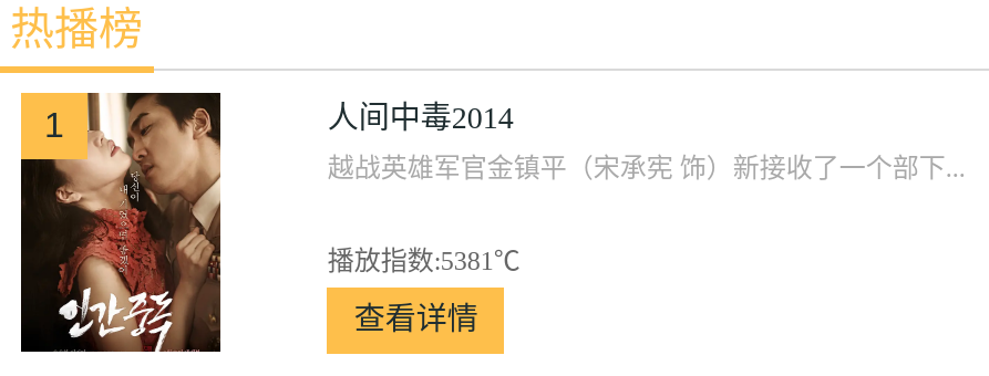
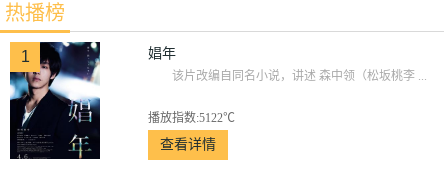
[19,91,223,354] [image] -> [9,41,101,160] [image]
[328,102,514,135] 人间中毒2014 -> [148,46,176,61] 娼年
[328,153,966,184] 越战英雄军官金镇平（宋承宪 饰）新接收了一个部下... -> [148,69,427,83] 该片改编自同名小说，讲述 森中领（松坂桃李 ...
[328,246,520,277] 播放指数:5381℃ -> [148,111,235,125] 播放指数:5122℃

